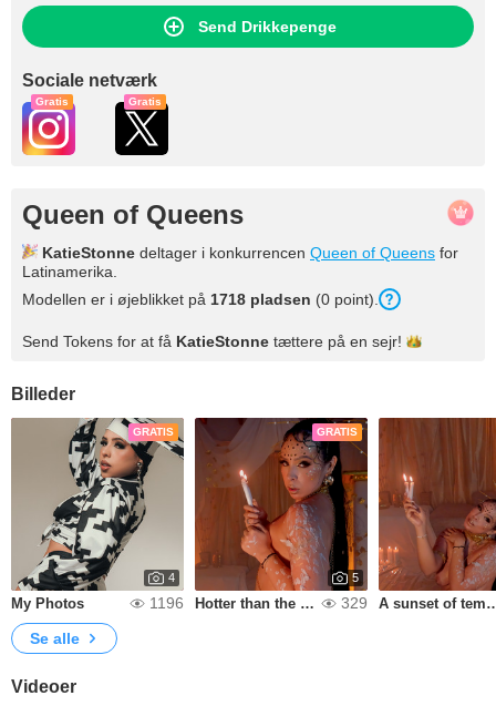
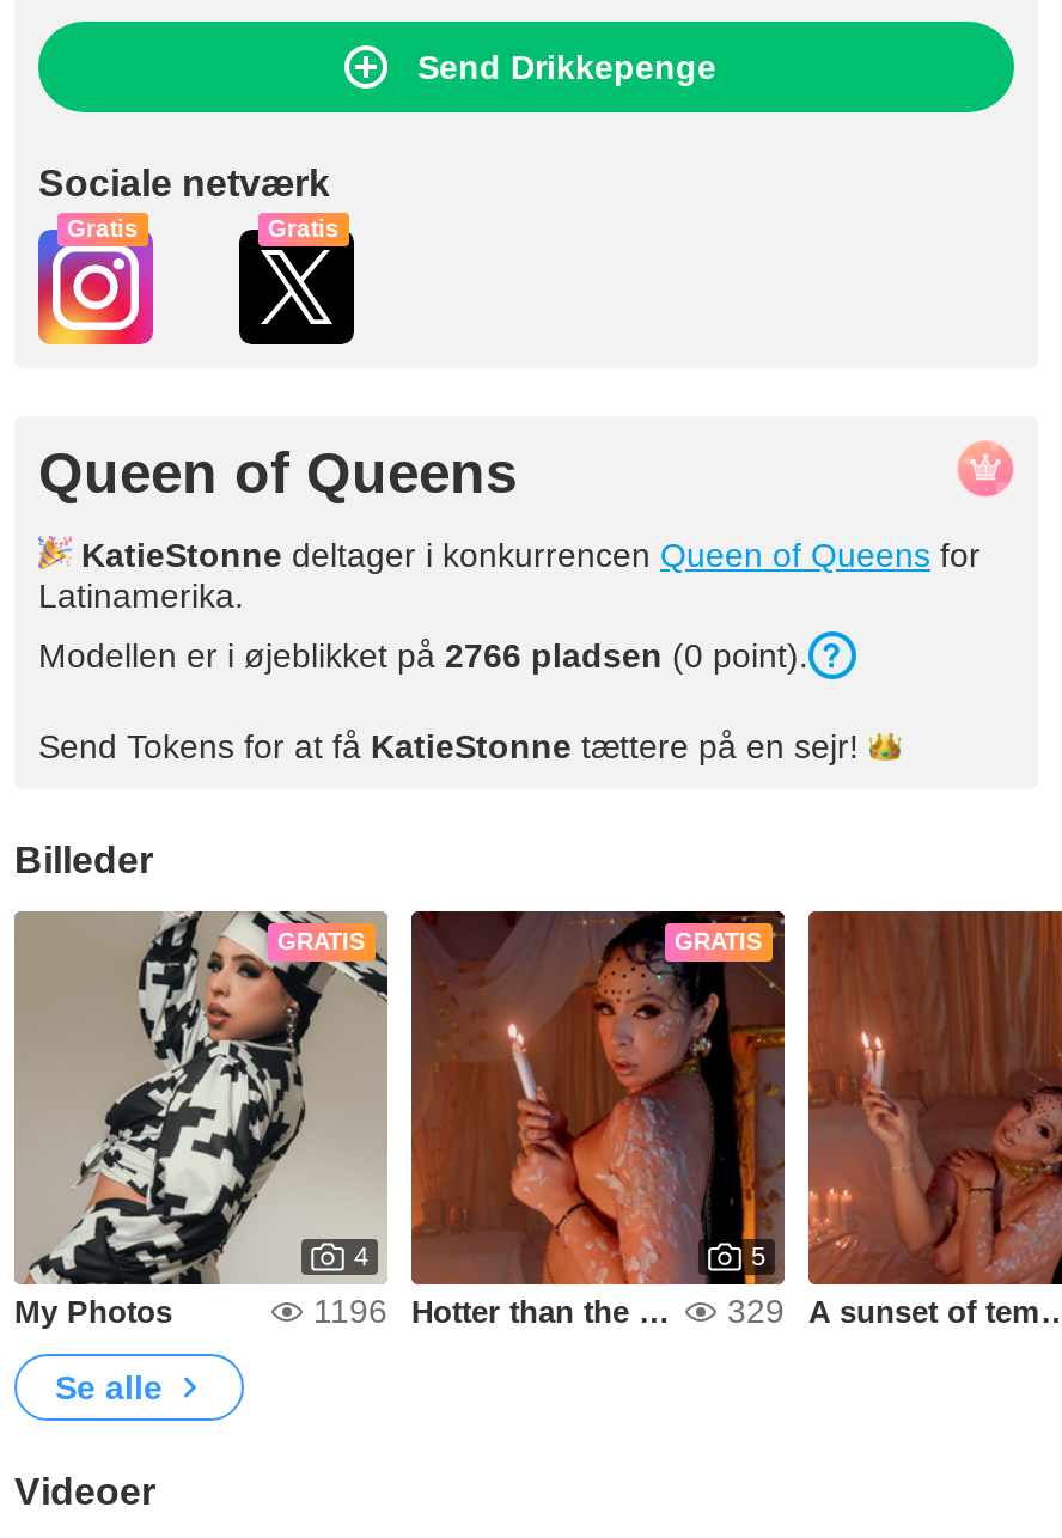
[22,290,379,308] Modellen er i øjeblikket på 1718 pladsen (0 point). -> [38,636,808,675] Modellen er i øjeblikket på 2766 pladsen (0 point).

